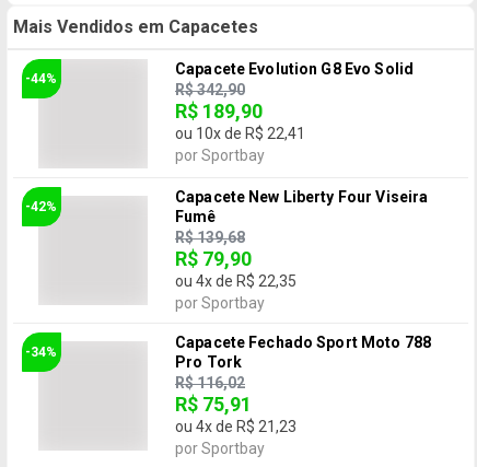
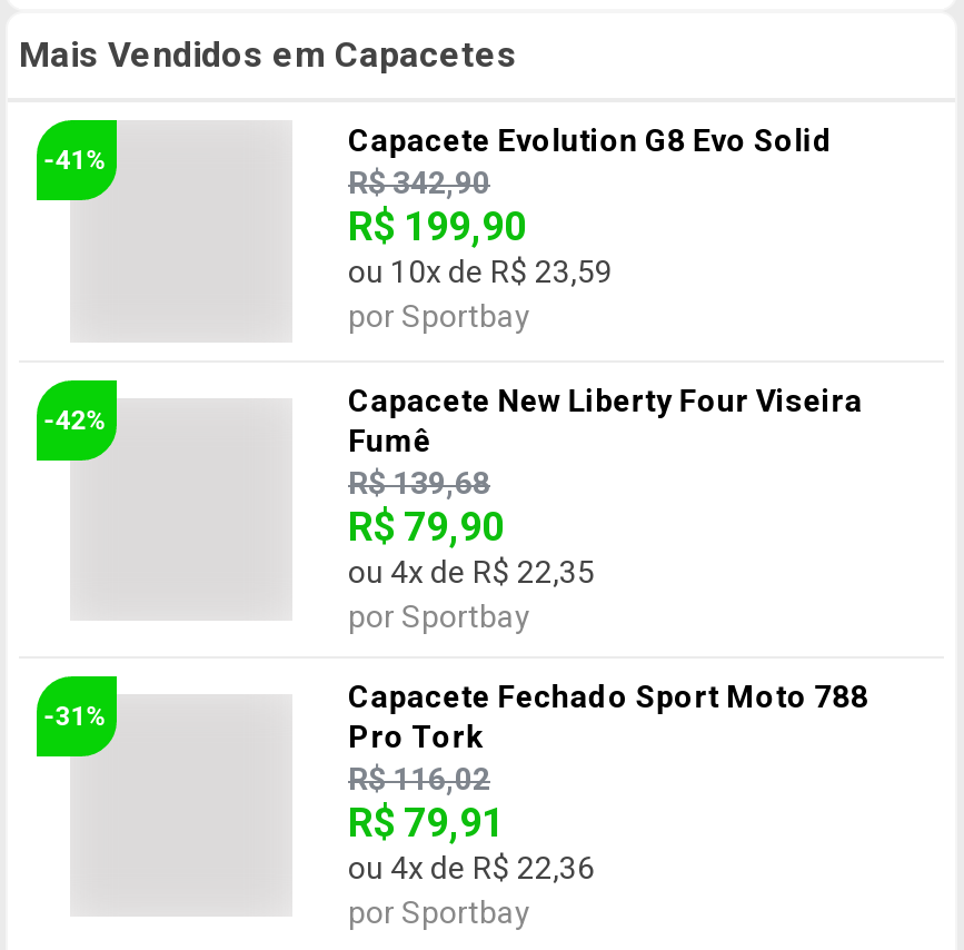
[25,71,57,86] -44% -> [44,144,109,175] -41%
[175,100,263,122] R$ 189,90 -> [348,202,526,249] R$ 199,90
[175,125,305,142] ou 10x de R$ 22,41 -> [348,254,613,289] ou 10x de R$ 23,59
[25,344,57,360] -34% -> [44,700,109,732] -31%
[175,393,252,416] R$ 75,91 -> [348,799,504,845] R$ 79,91
[175,418,296,435] ou 4x de R$ 21,23 -> [348,850,595,885] ou 4x de R$ 22,36

